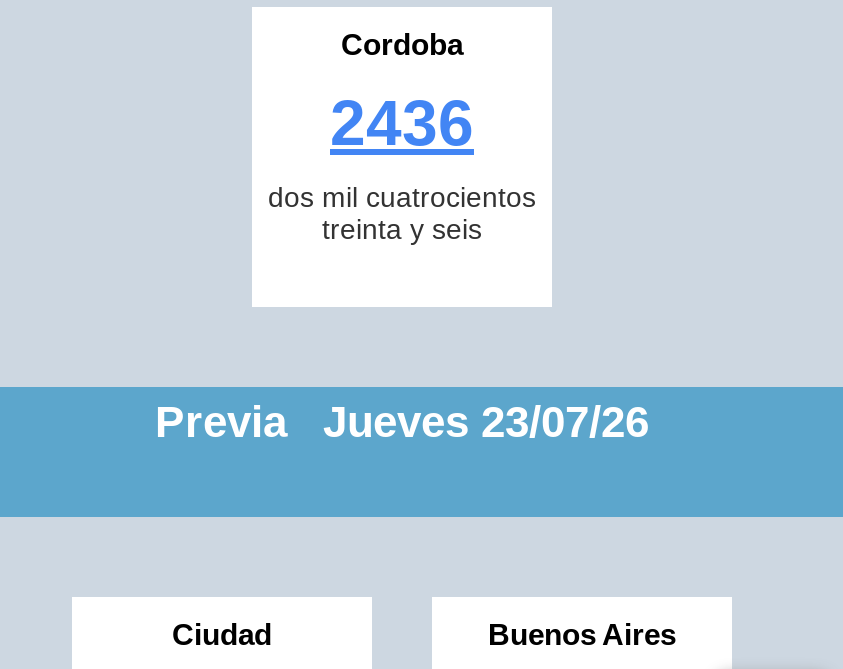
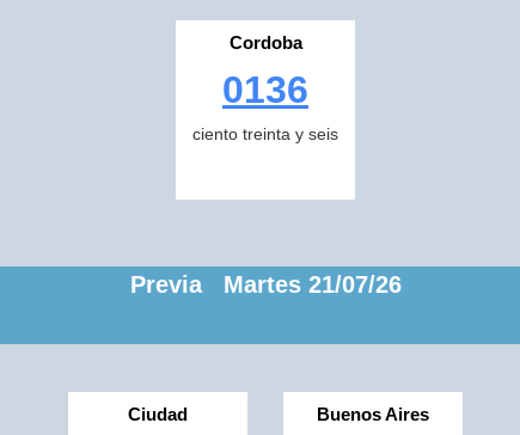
[268,87,536,245] 2436 | dos mil cuatrocientos | treinta y seis -> [192,68,338,143] 0136 | ciento treinta y seis
[155,397,649,447] Previa Jueves 23/07/26 -> [130,271,401,298] Previa Martes 21/07/26

